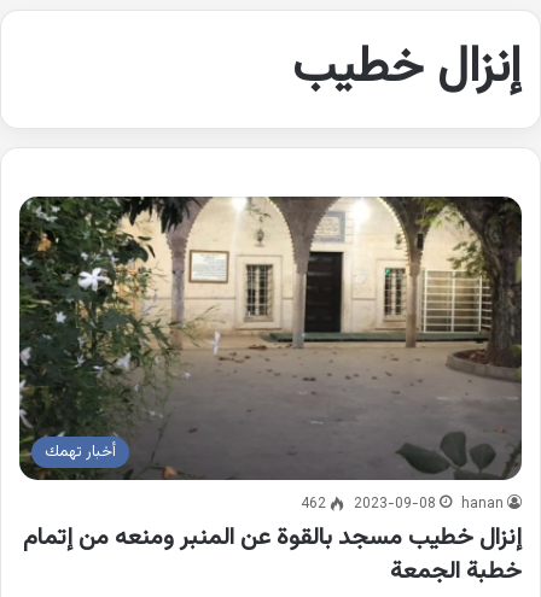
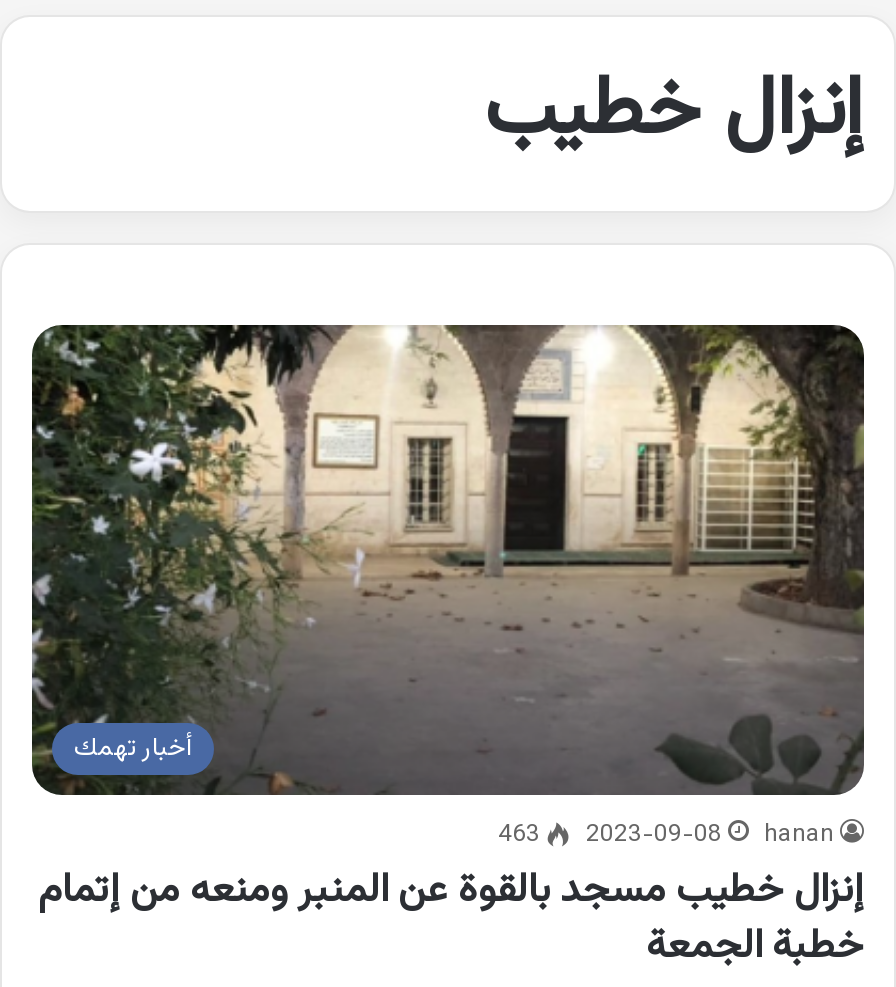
[301,493,504,515] 462 2023-09-08 hanan -> [498,816,834,852] 463 2023-09-08 hanan

